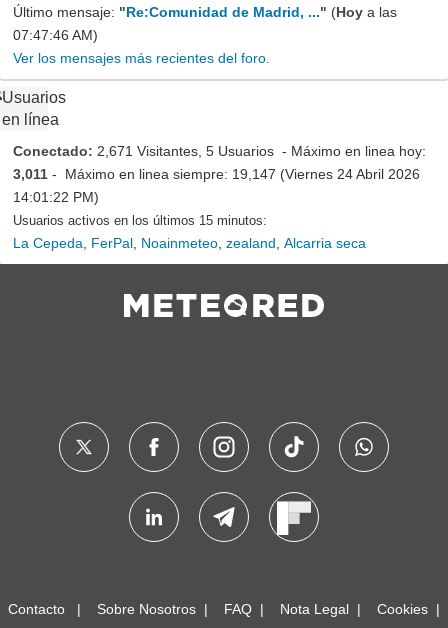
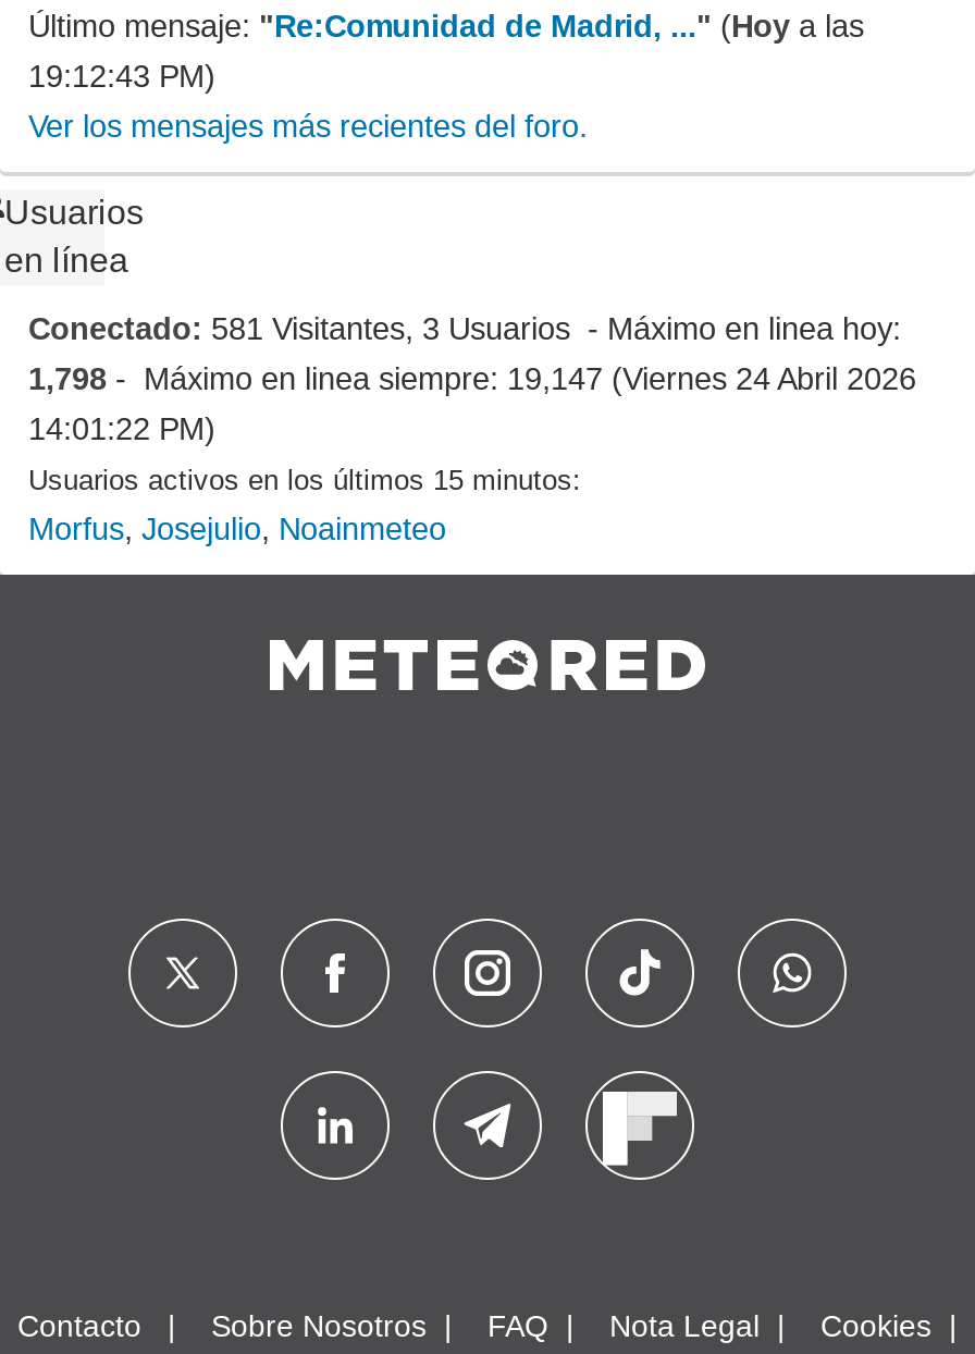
[13,27,98,43] 07:47:46 AM) -> [28,59,215,94] 19:12:43 PM)
[13,143,426,159] Conectado: 2,671 Visitantes, 5 Usuarios - Máximo en linea hoy: -> [28,312,901,346] Conectado: 581 Visitantes, 3 Usuarios - Máximo en linea hoy:
[13,166,420,182] 3,011 - Máximo en linea siempre: 19,147 (Viernes 24 Abril 2026 -> [28,362,916,396] 1,798 - Máximo en linea siempre: 19,147 (Viernes 24 Abril 2026
[13,235,366,251] La Cepeda, FerPal, Noainmeteo, zealand, Alcarria seca -> [28,512,446,547] Morfus, Josejulio, Noainmeteo

